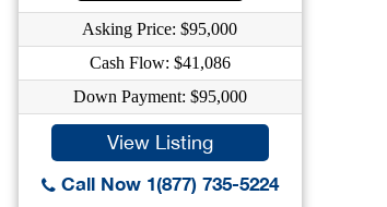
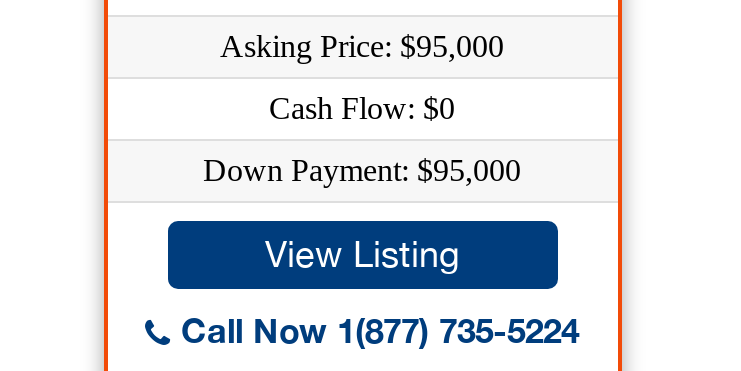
[89,53,230,72] Cash Flow: $41,086 -> [269,91,455,125] Cash Flow: $0

